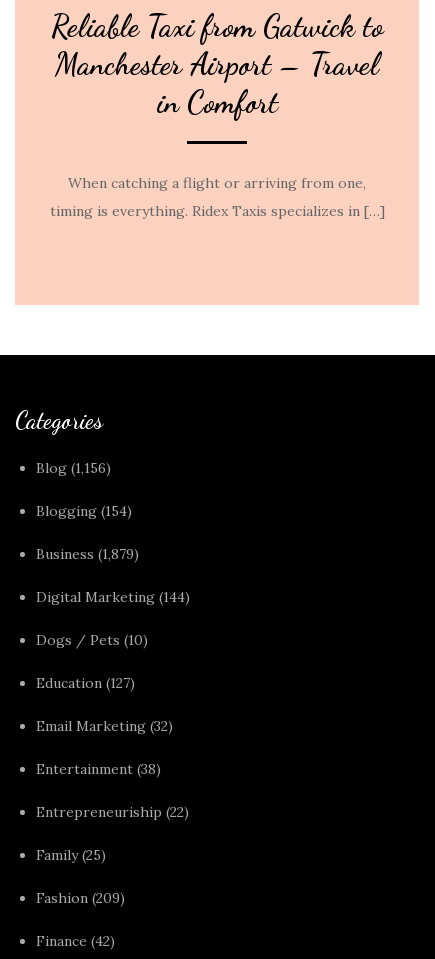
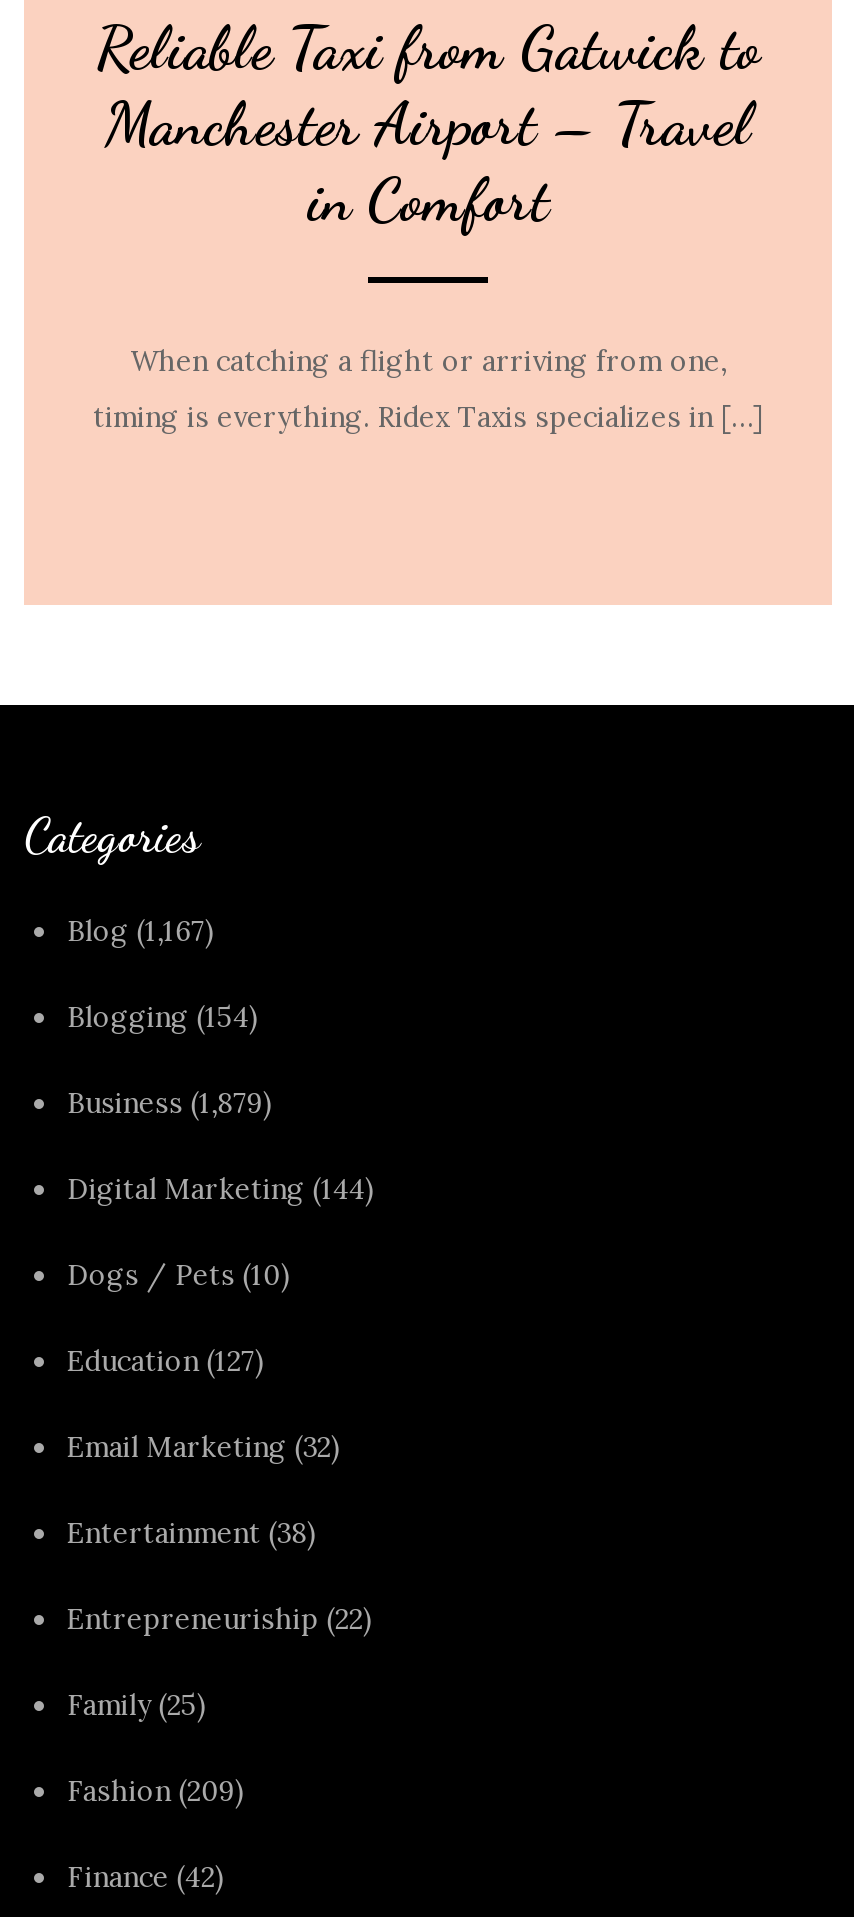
[36,459,111,477] Blog (1,156) -> [67,913,215,949] Blog (1,167)

